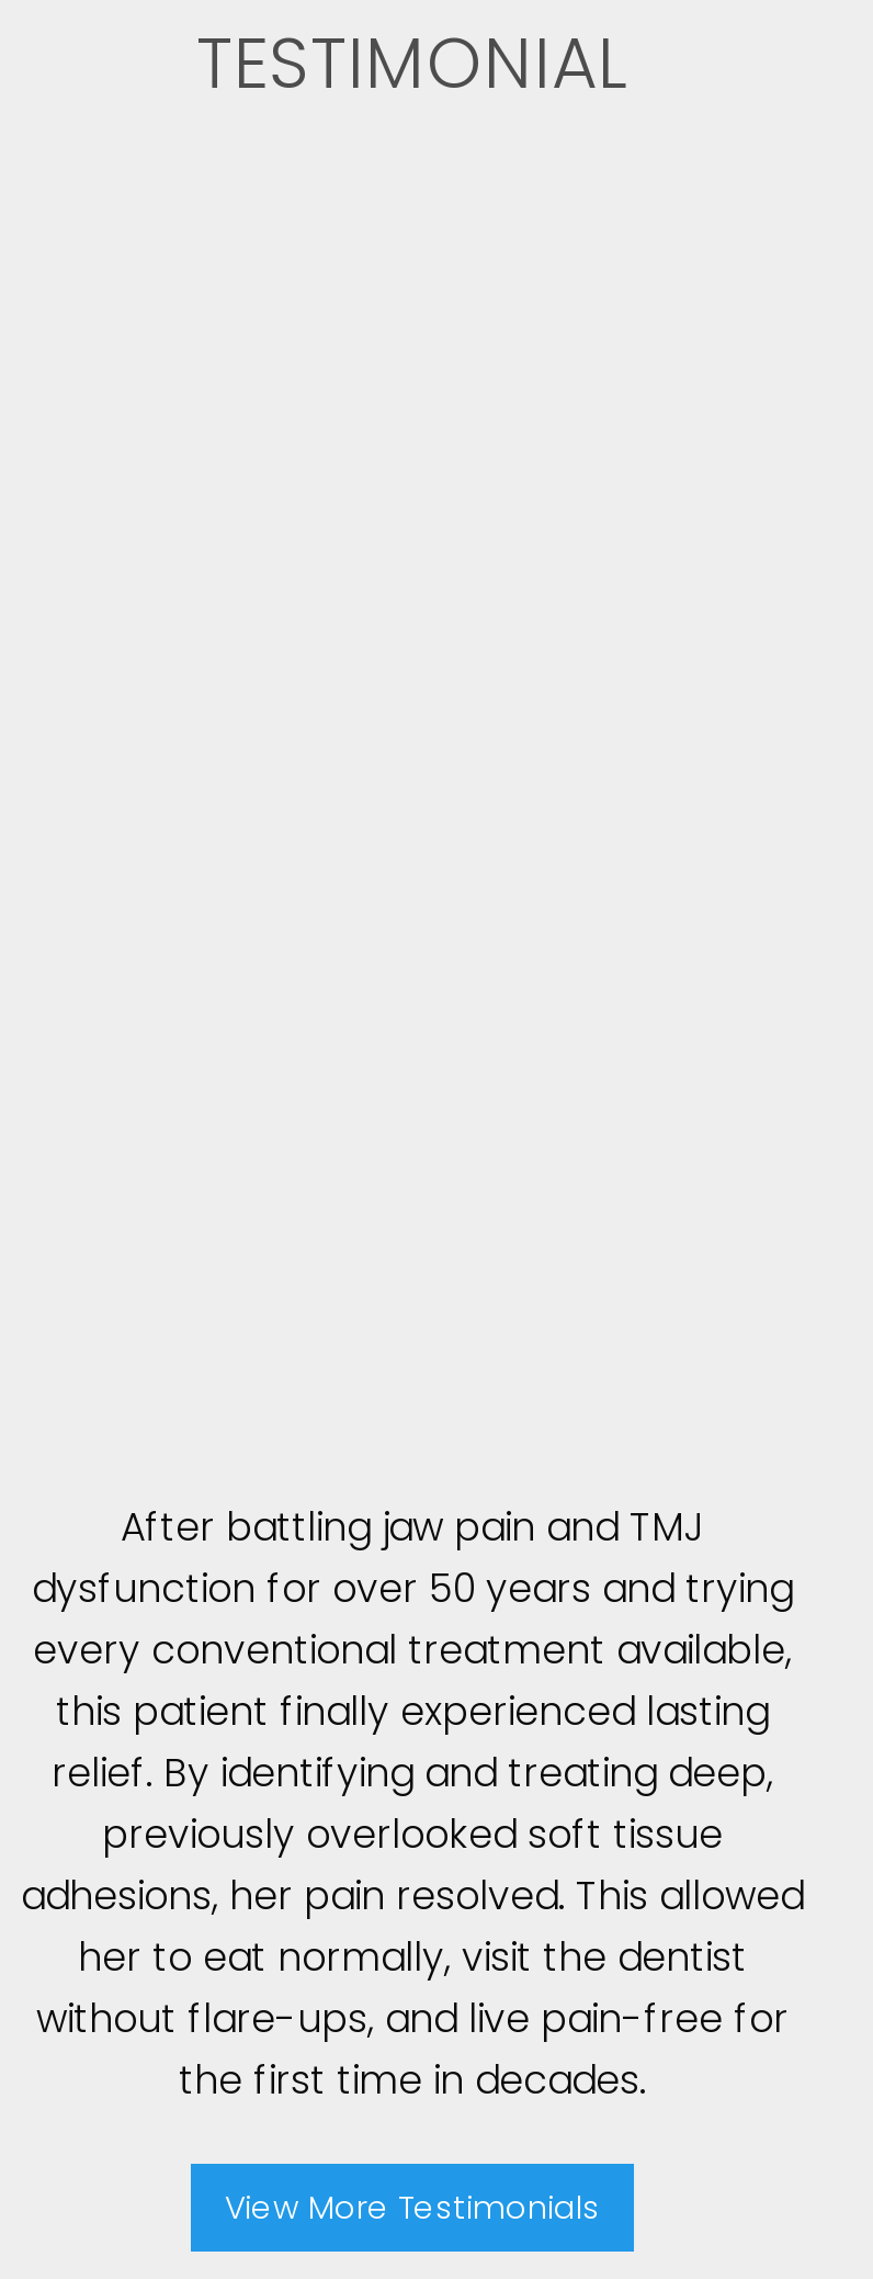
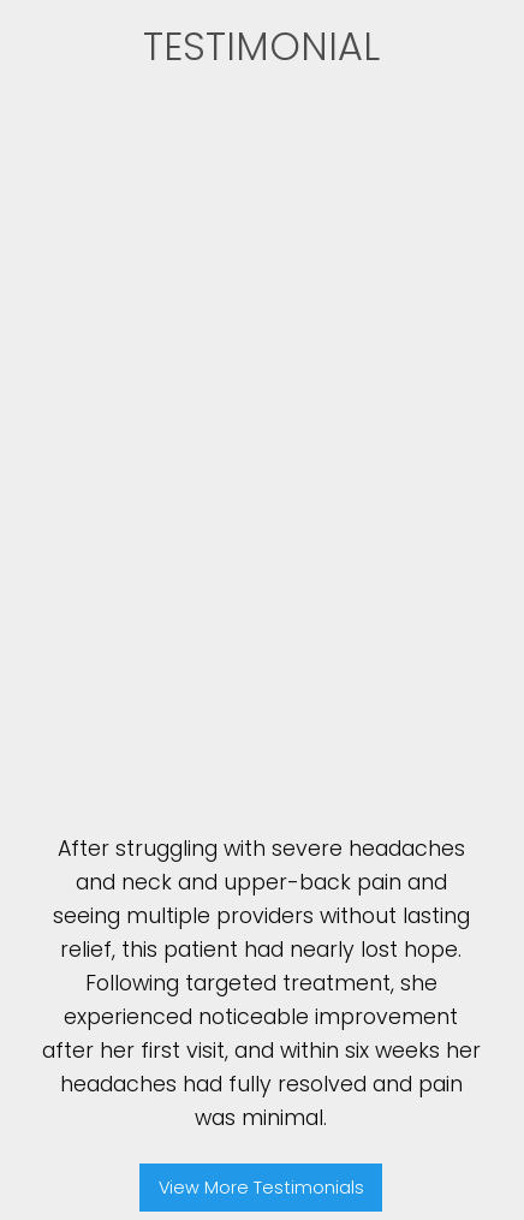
[21,1501,804,2107] After battling jaw pain and TMJ | dysfunction for over 50 years and trying | every conventional treatment available, | this patient finally experienced lasting | relief. By identifying and treating deep, | previously overlooked soft tissue | adhesions, her pain resolved. This allowed | her to eat normally, visit the dentist | without flare-ups, and live pain-free for | the first time in decades. -> [41,834,480,1132] After struggling with severe headaches | and neck and upper-back pain and | seeing multiple providers without lasting | relief, this patient had nearly lost hope. | Following targeted treatment, she | experienced noticeable improvement | after her first visit, and within six weeks her | headaches had fully resolved and pain | was minimal.

